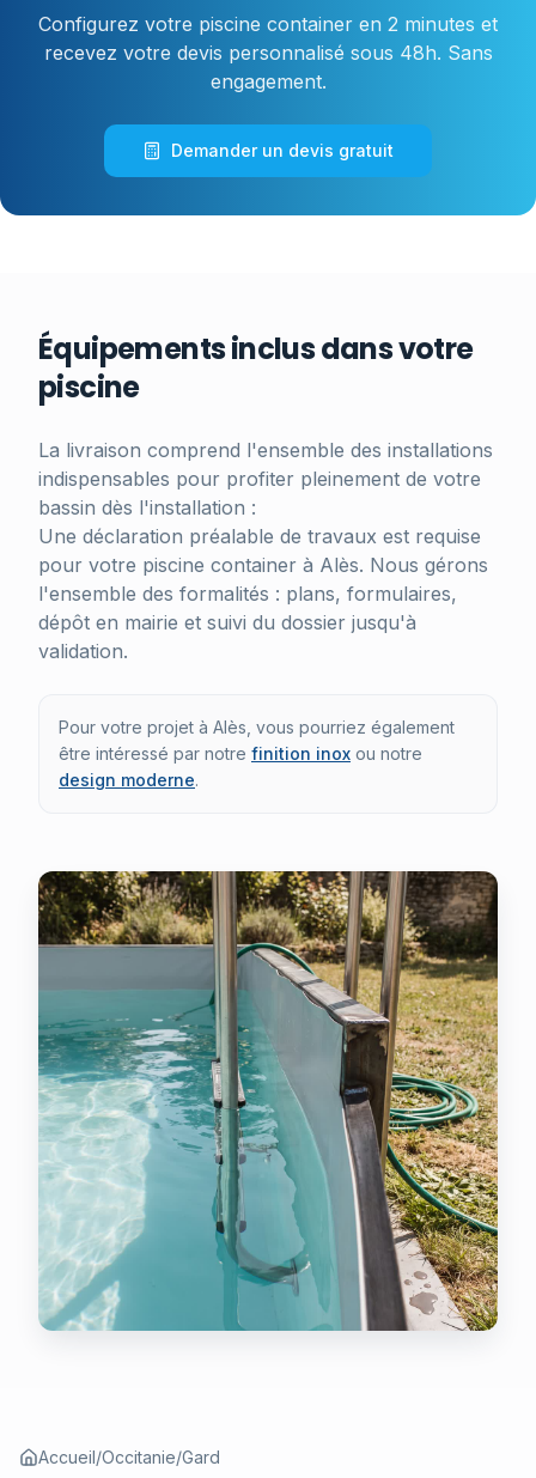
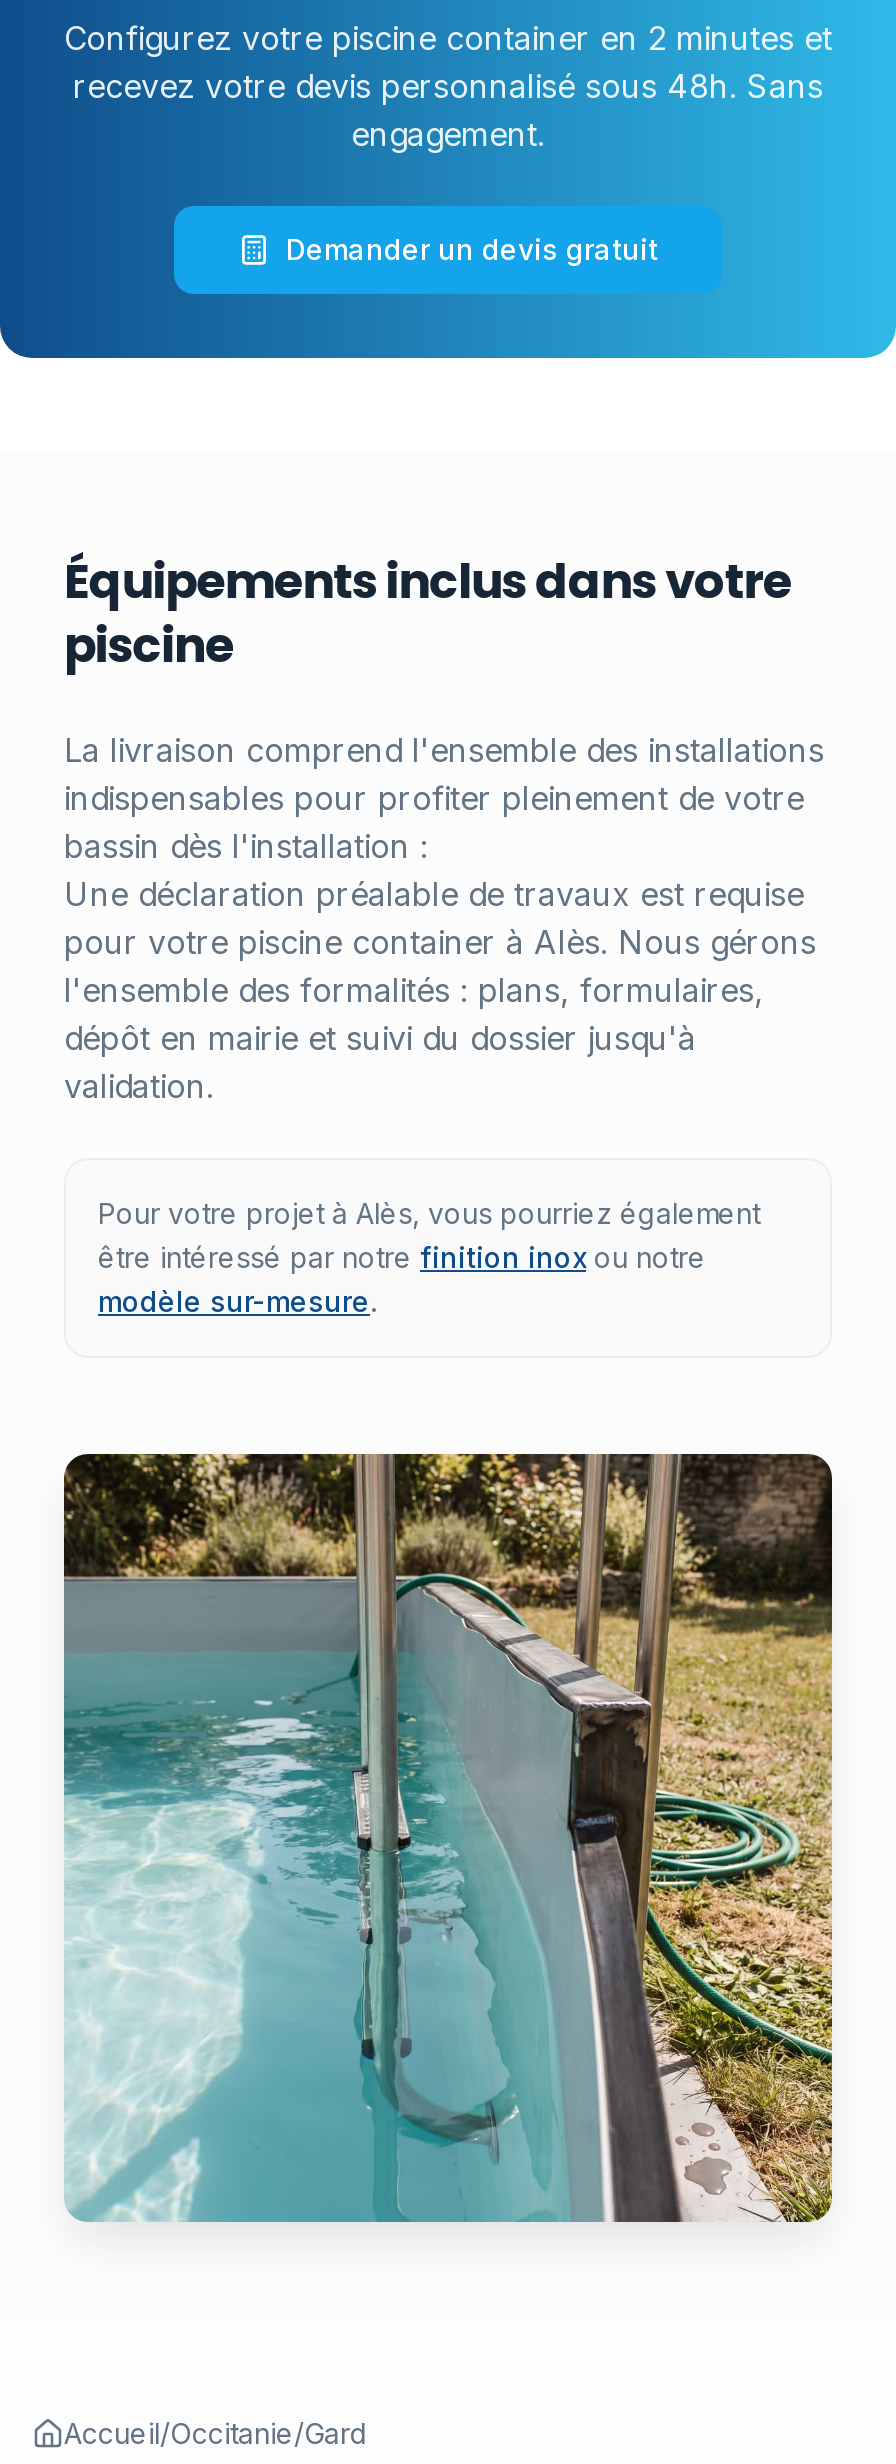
[59,769,199,789] design moderne. -> [98,1283,376,1317] modèle sur-mesure.

